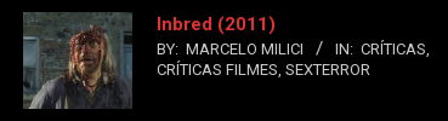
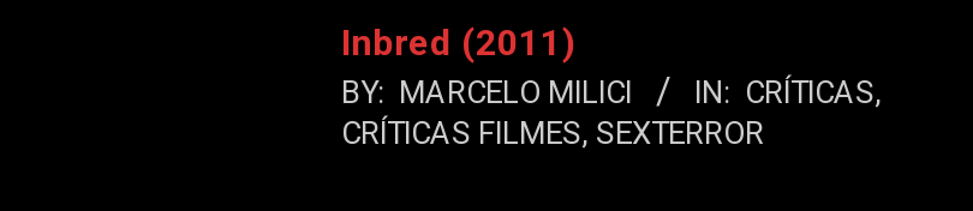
[22,11,134,110] [image] -> none

